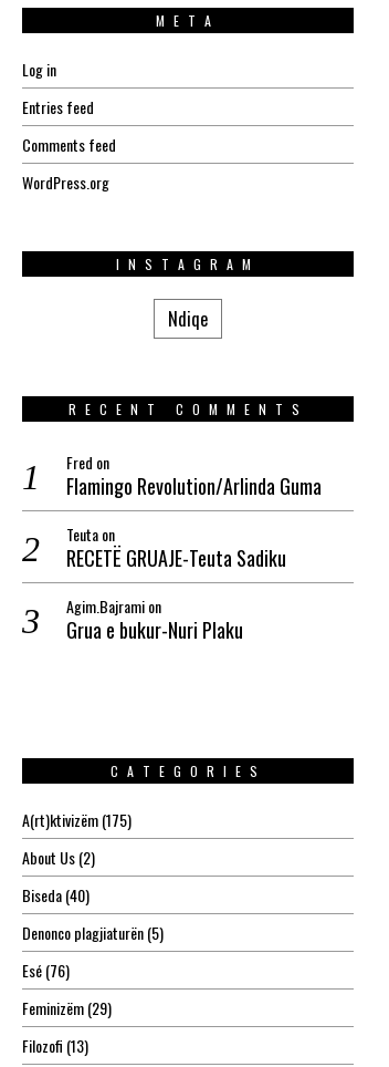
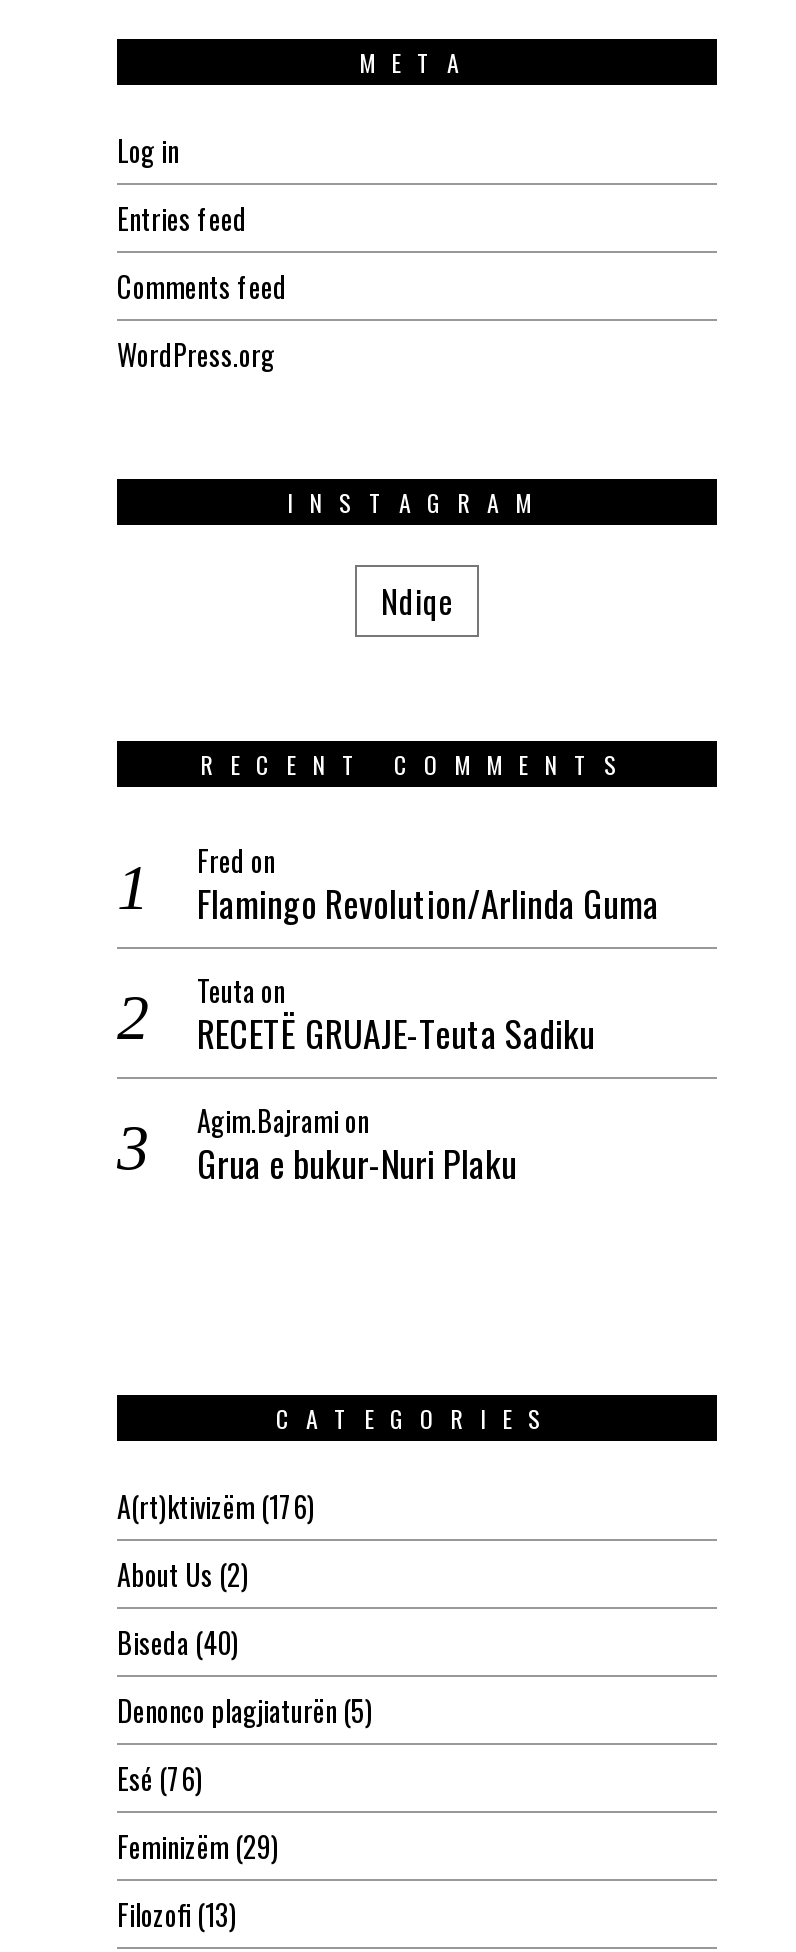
[22,808,132,831] A(rt)ktivizëm (175) -> [117,1485,315,1527] A(rt)ktivizëm (176)

